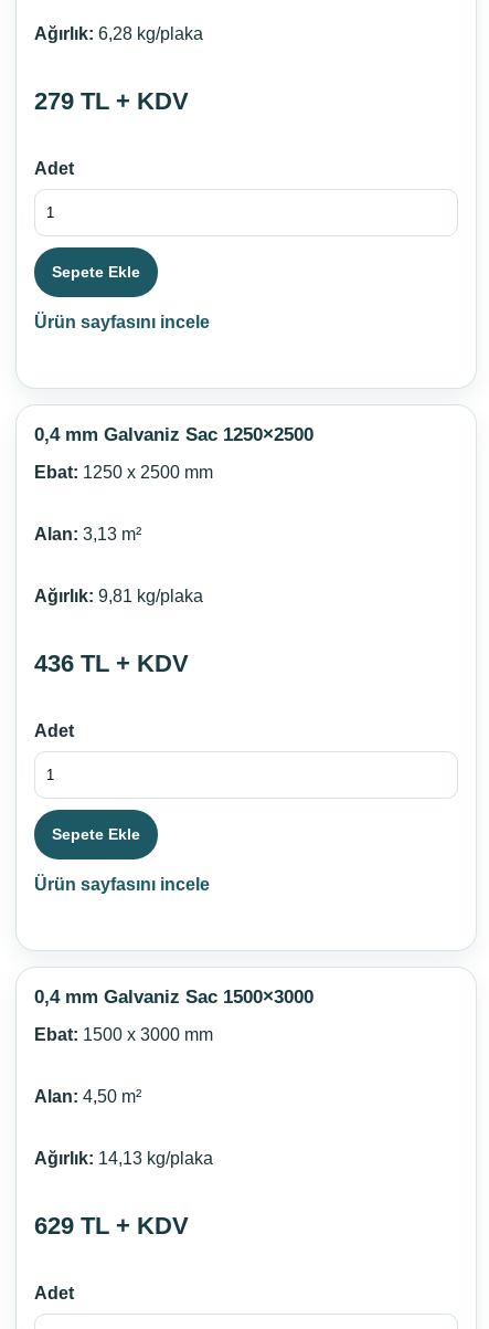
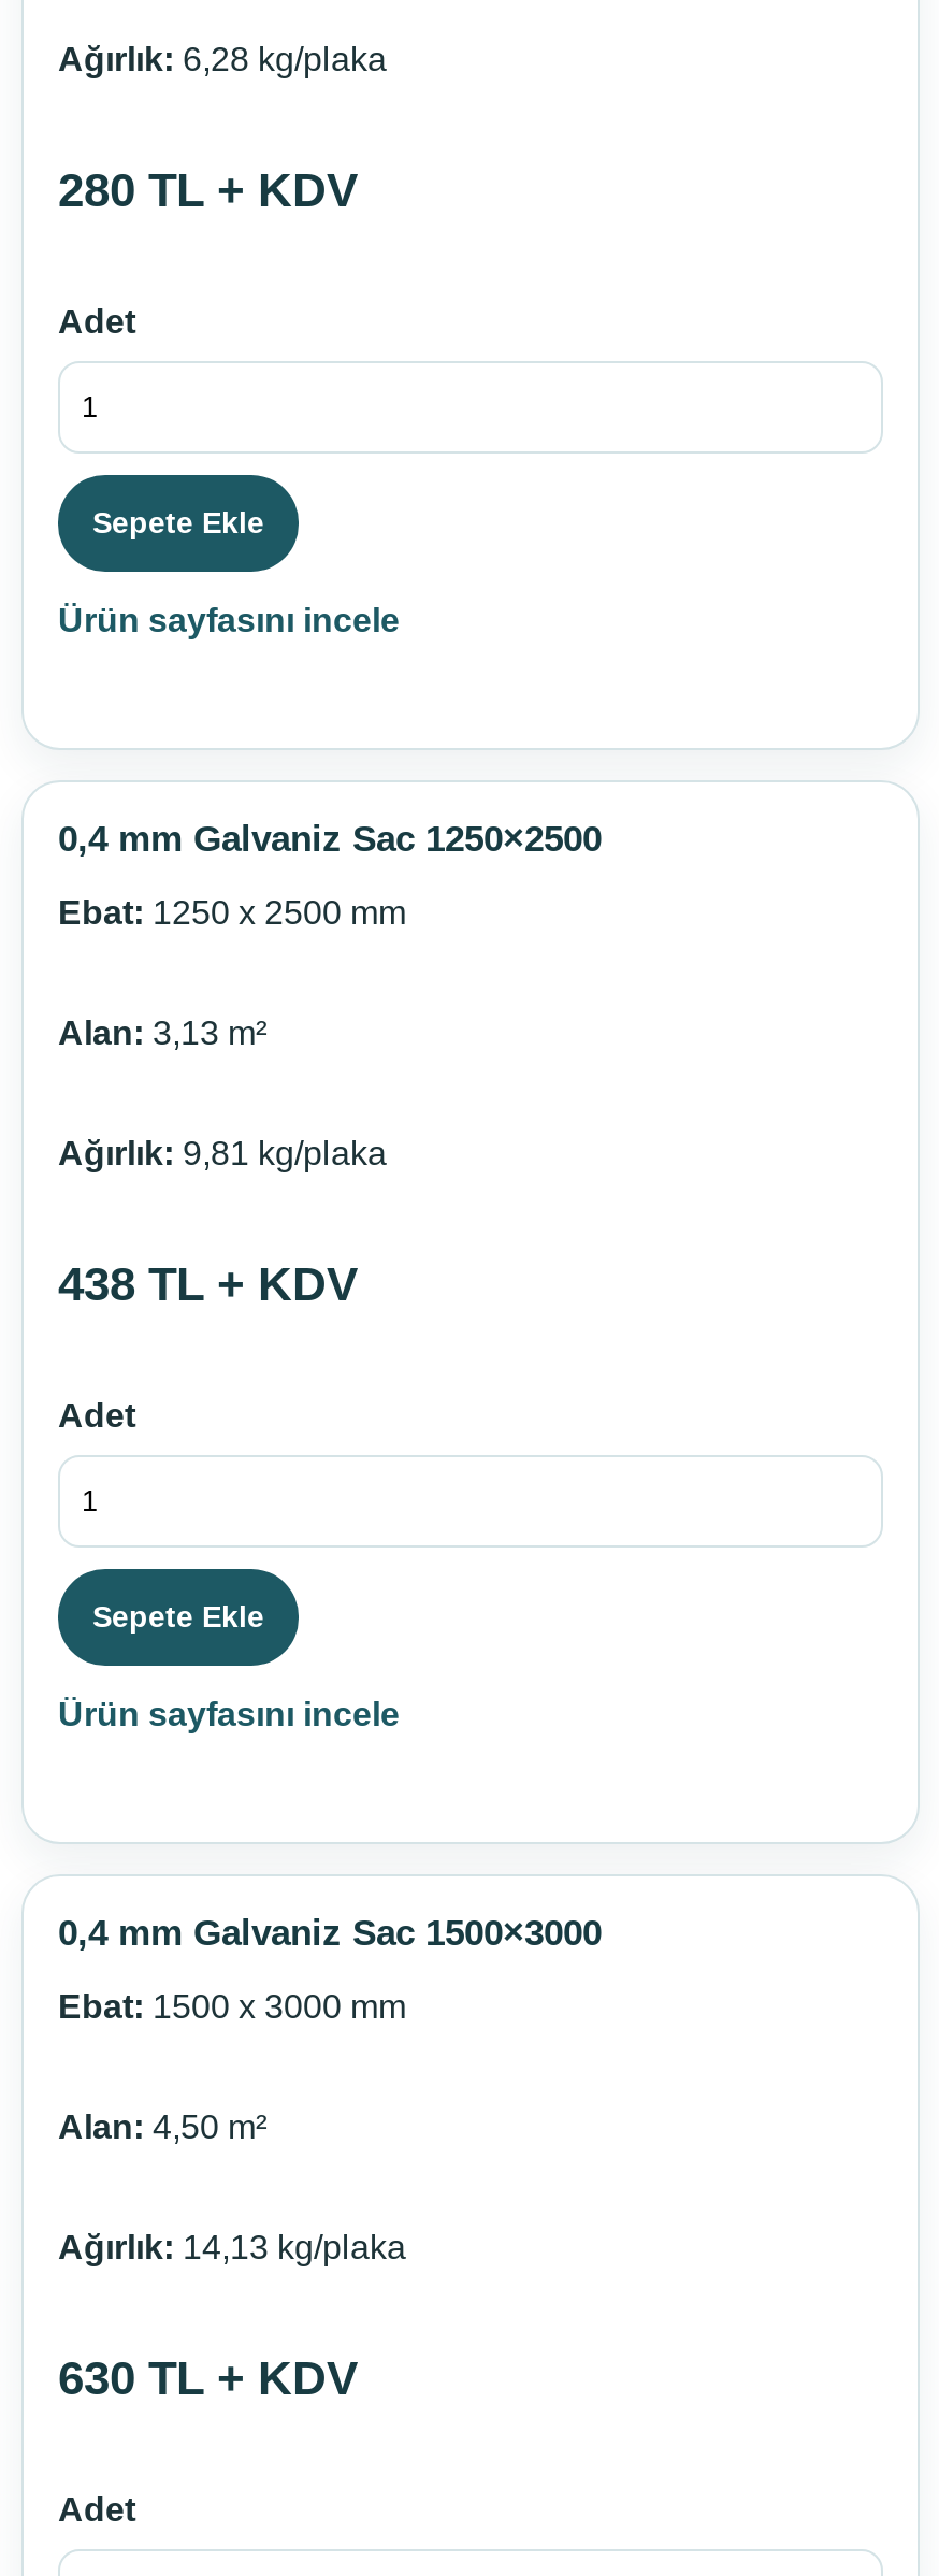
[34,87,189,115] 279 TL + KDV -> [58,163,359,216] 280 TL + KDV
[34,649,189,677] 436 TL + KDV -> [58,1257,359,1310] 438 TL + KDV
[34,1212,189,1239] 629 TL + KDV -> [58,2351,359,2404] 630 TL + KDV

